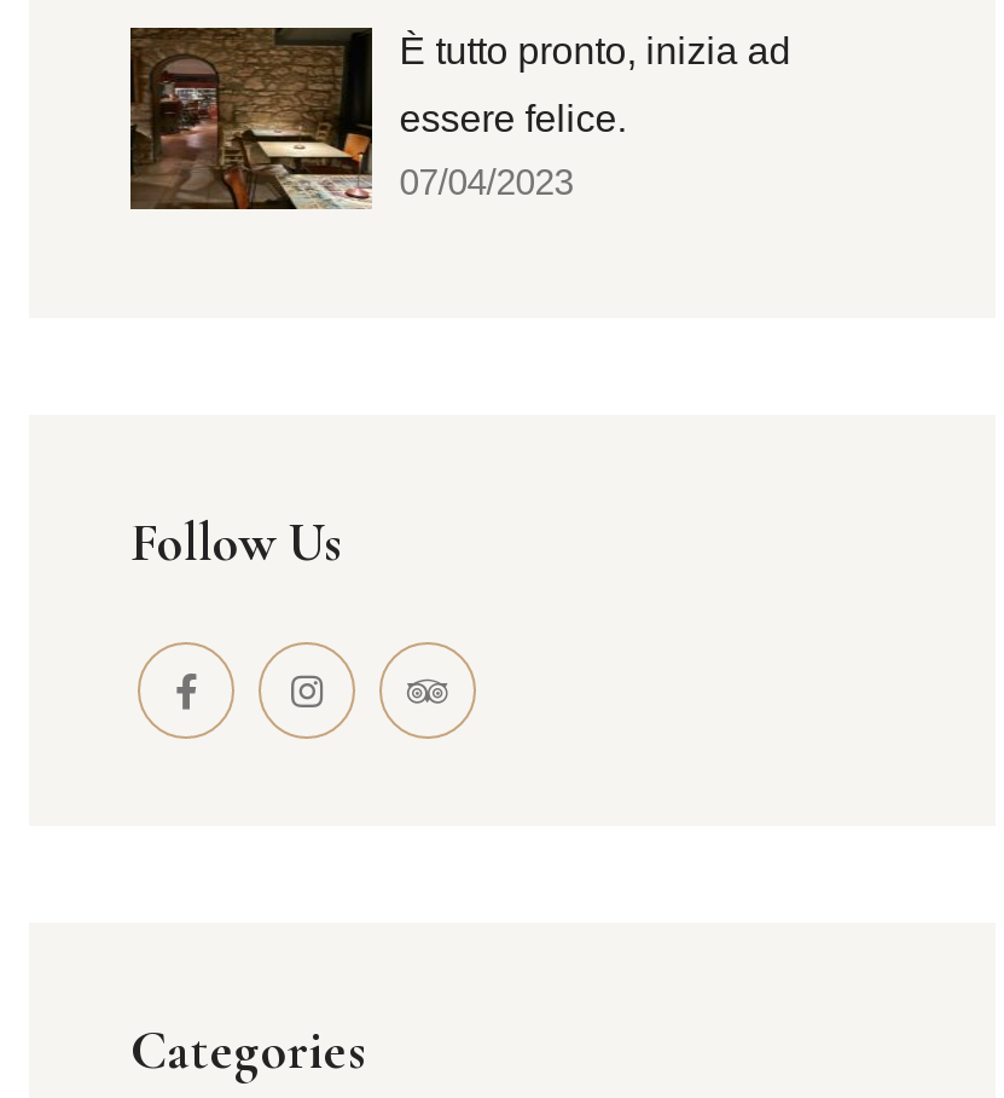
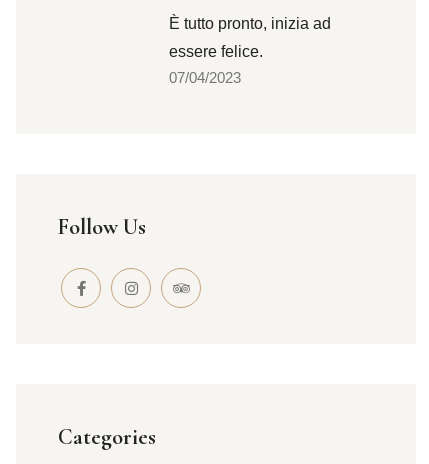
[128,25,375,212] [image] -> none

